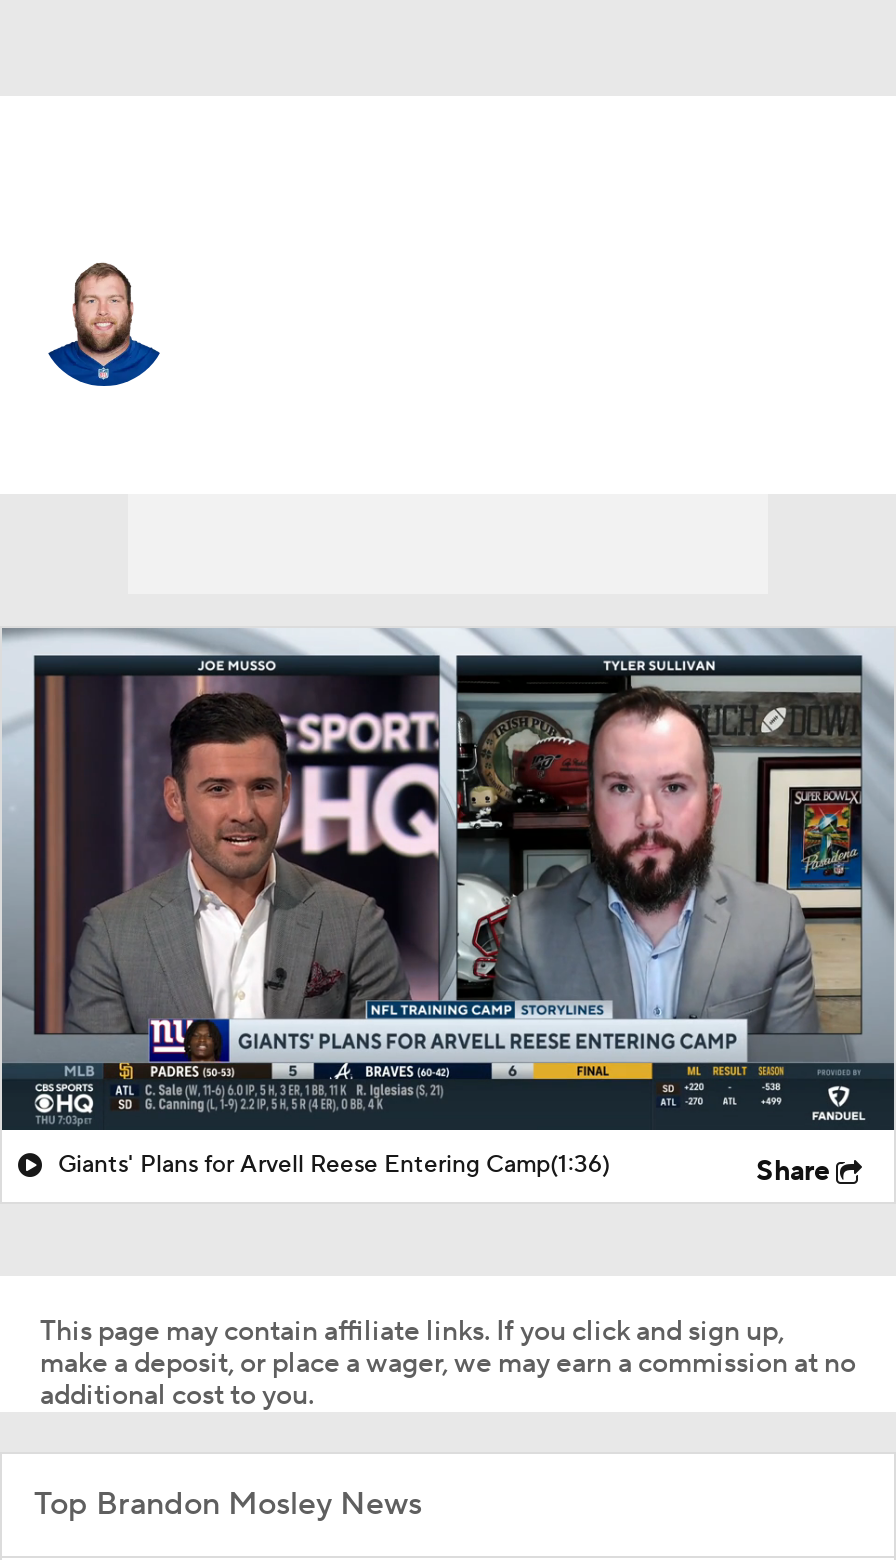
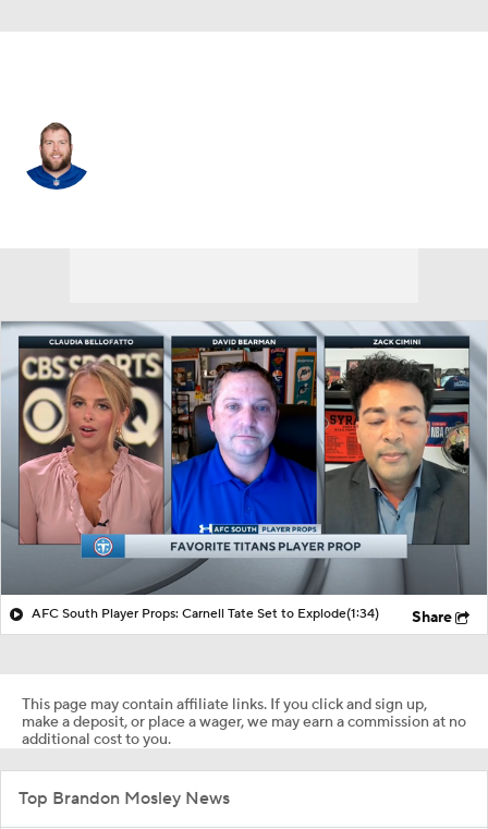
[6,628,890,1180] [image] | Giants' Plans for Arvell Reese Entering Camp(1:36) -> [3,321,485,622] [image] | AFC South Player Props: Carnell Tate Set to Explode(1:34)

